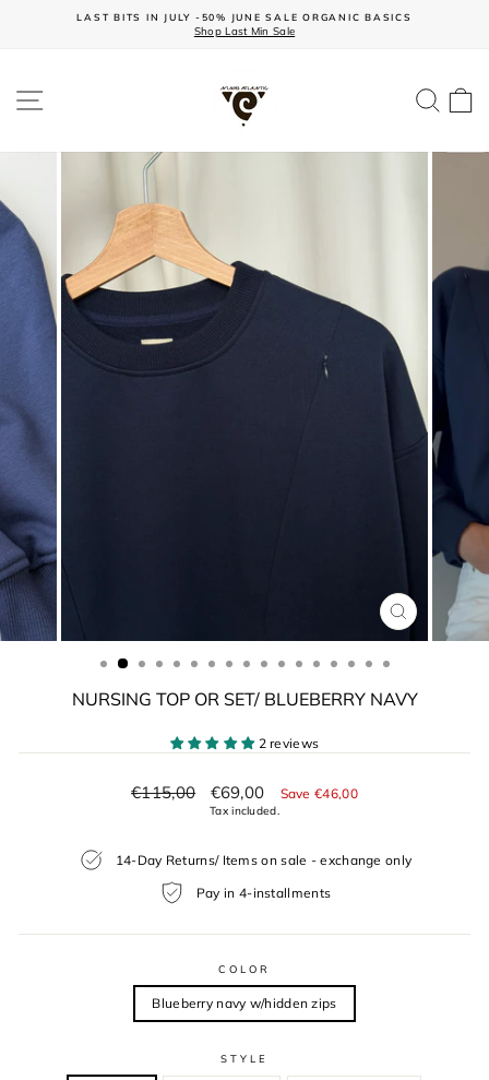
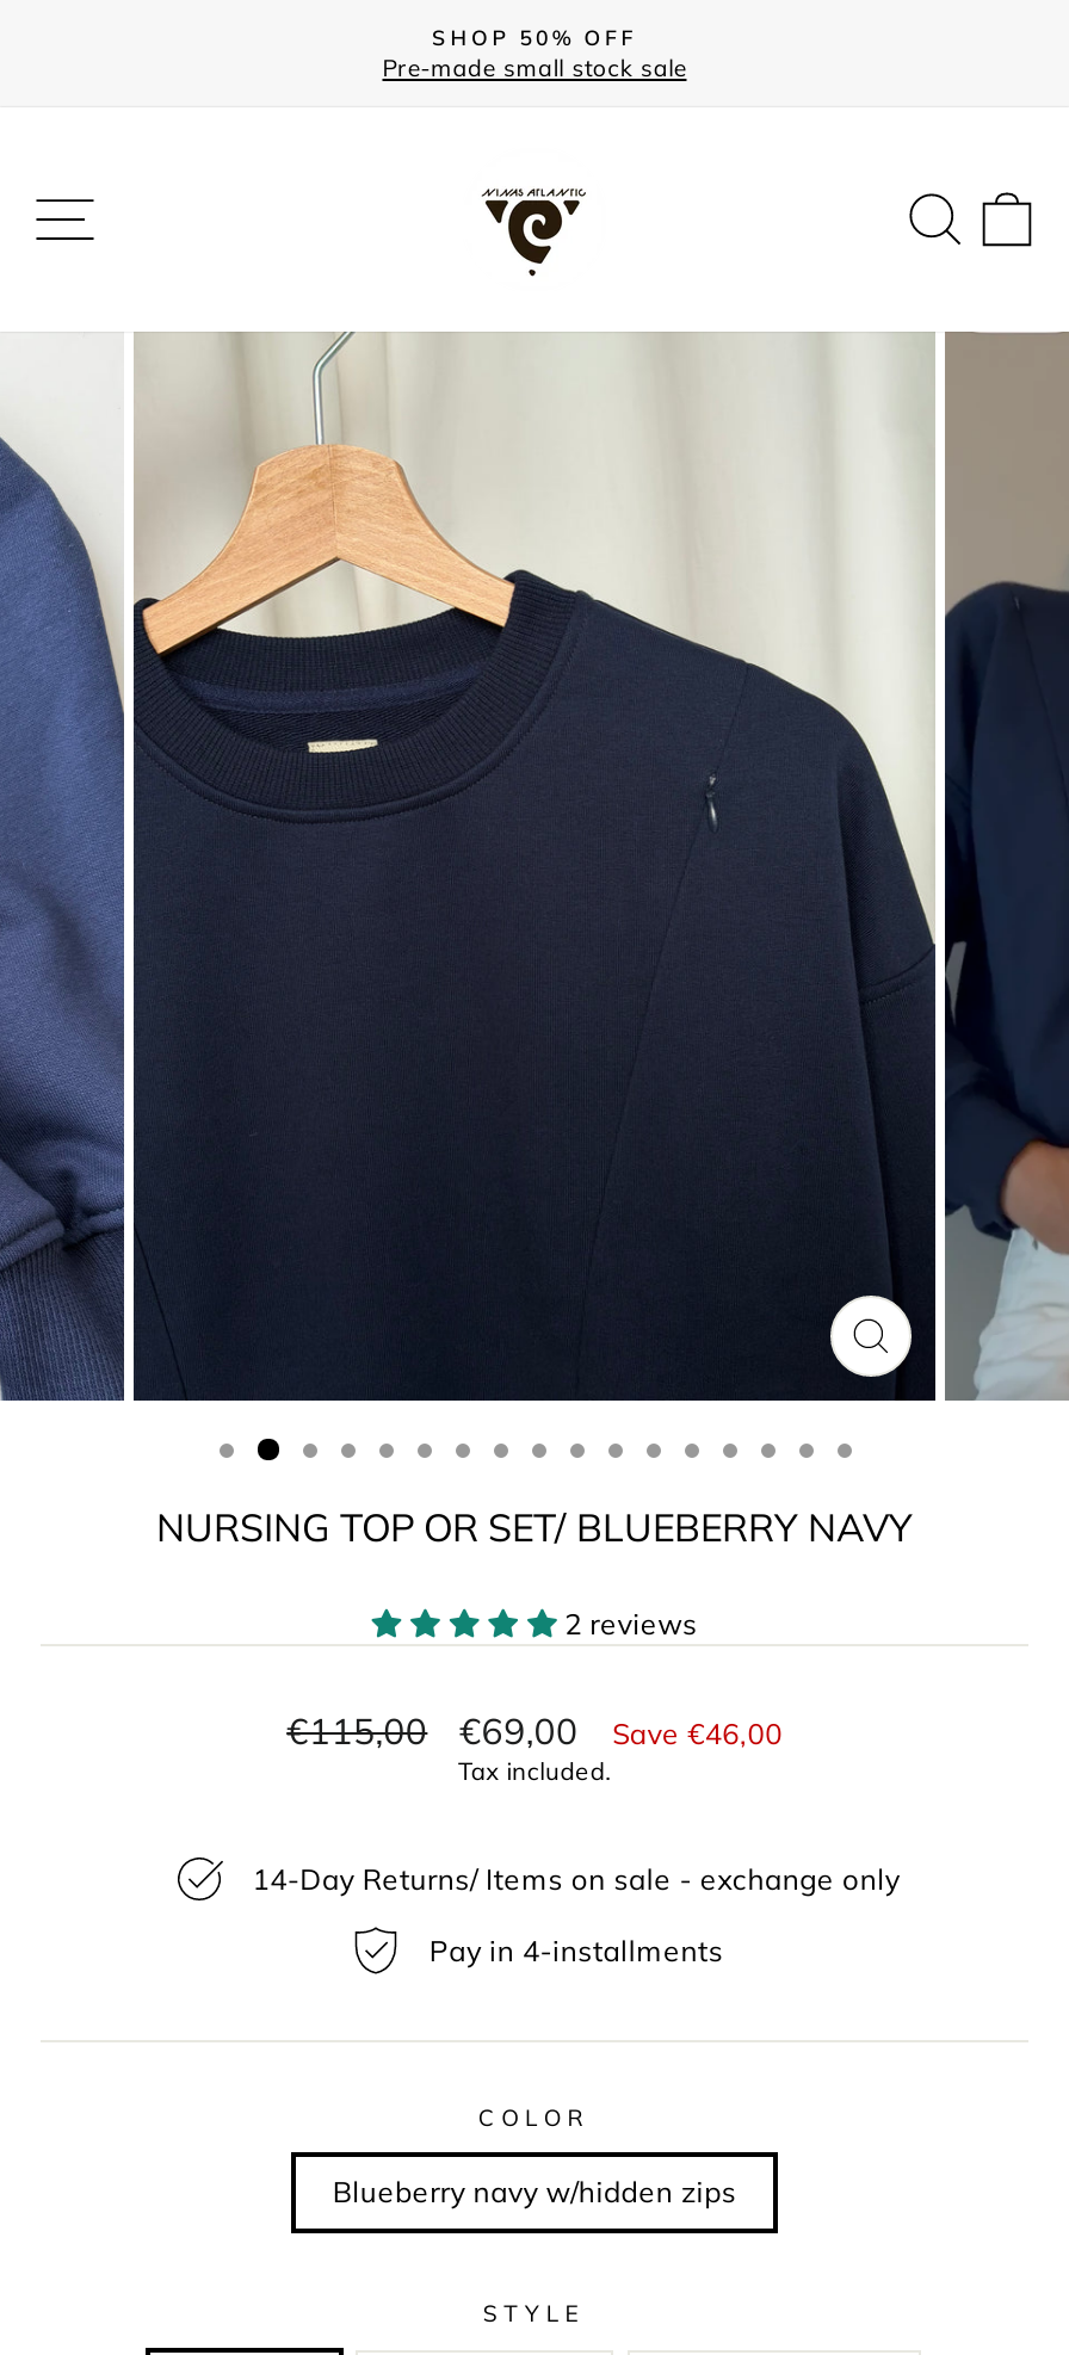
[77,11,412,37] LAST BITS IN JULY -50% JUNE SALE ORGANIC BASICS | Shop Last Min Sale -> [382,24,686,81] SHOP 50% OFF | Pre-made small stock sale

